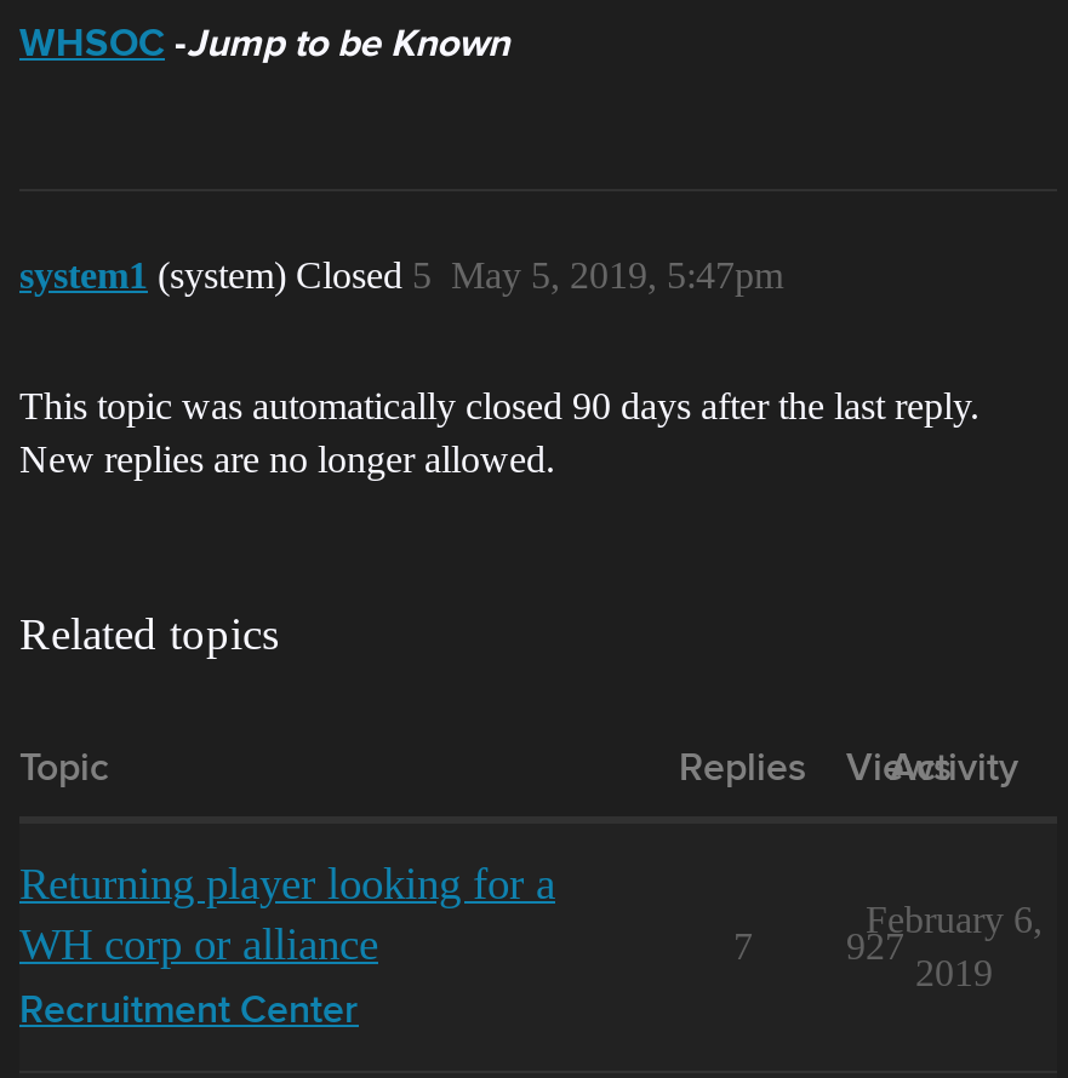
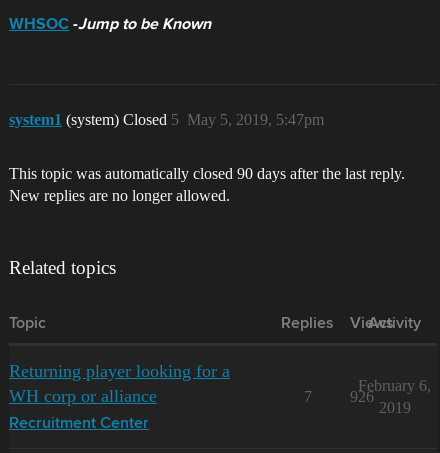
[846,924,904,966] 927 -> [350,388,374,405] 926

